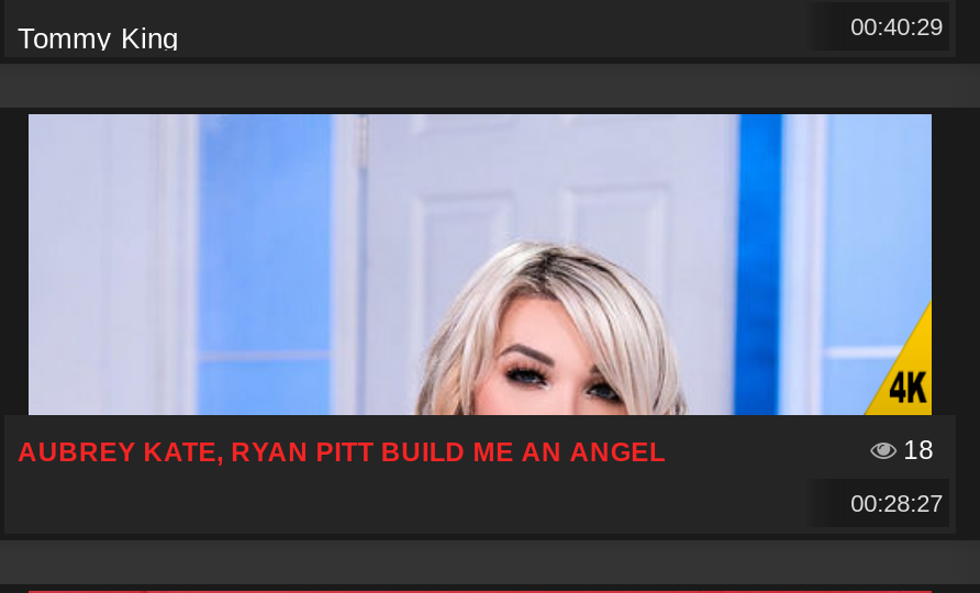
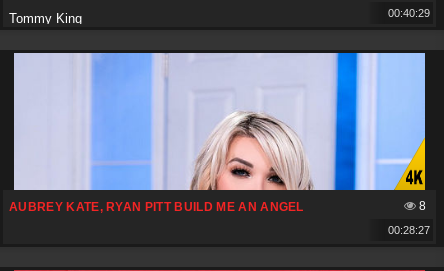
[897,435,934,465] 18 -> [416,199,426,213] 8

